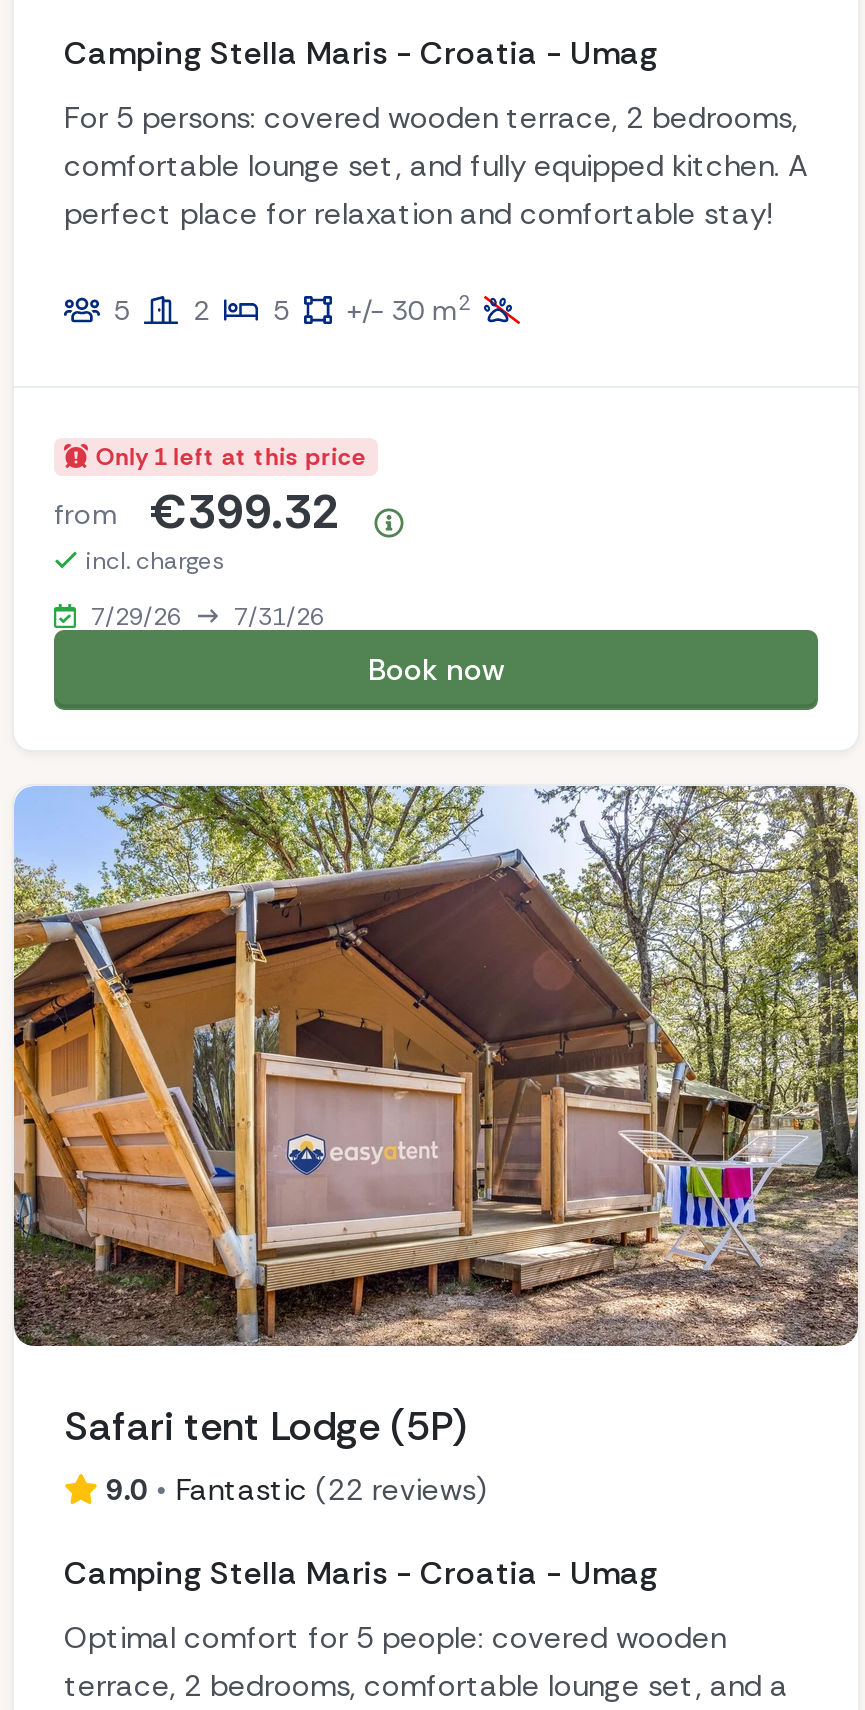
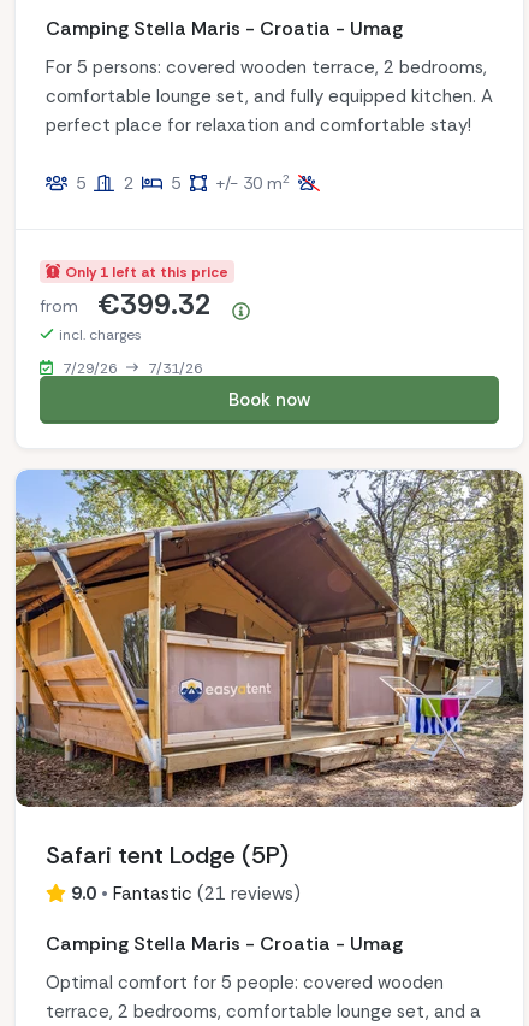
[106,1470,488,1510] 9.0 • Fantastic (22 reviews) -> [71,881,300,906] 9.0 • Fantastic (21 reviews)

